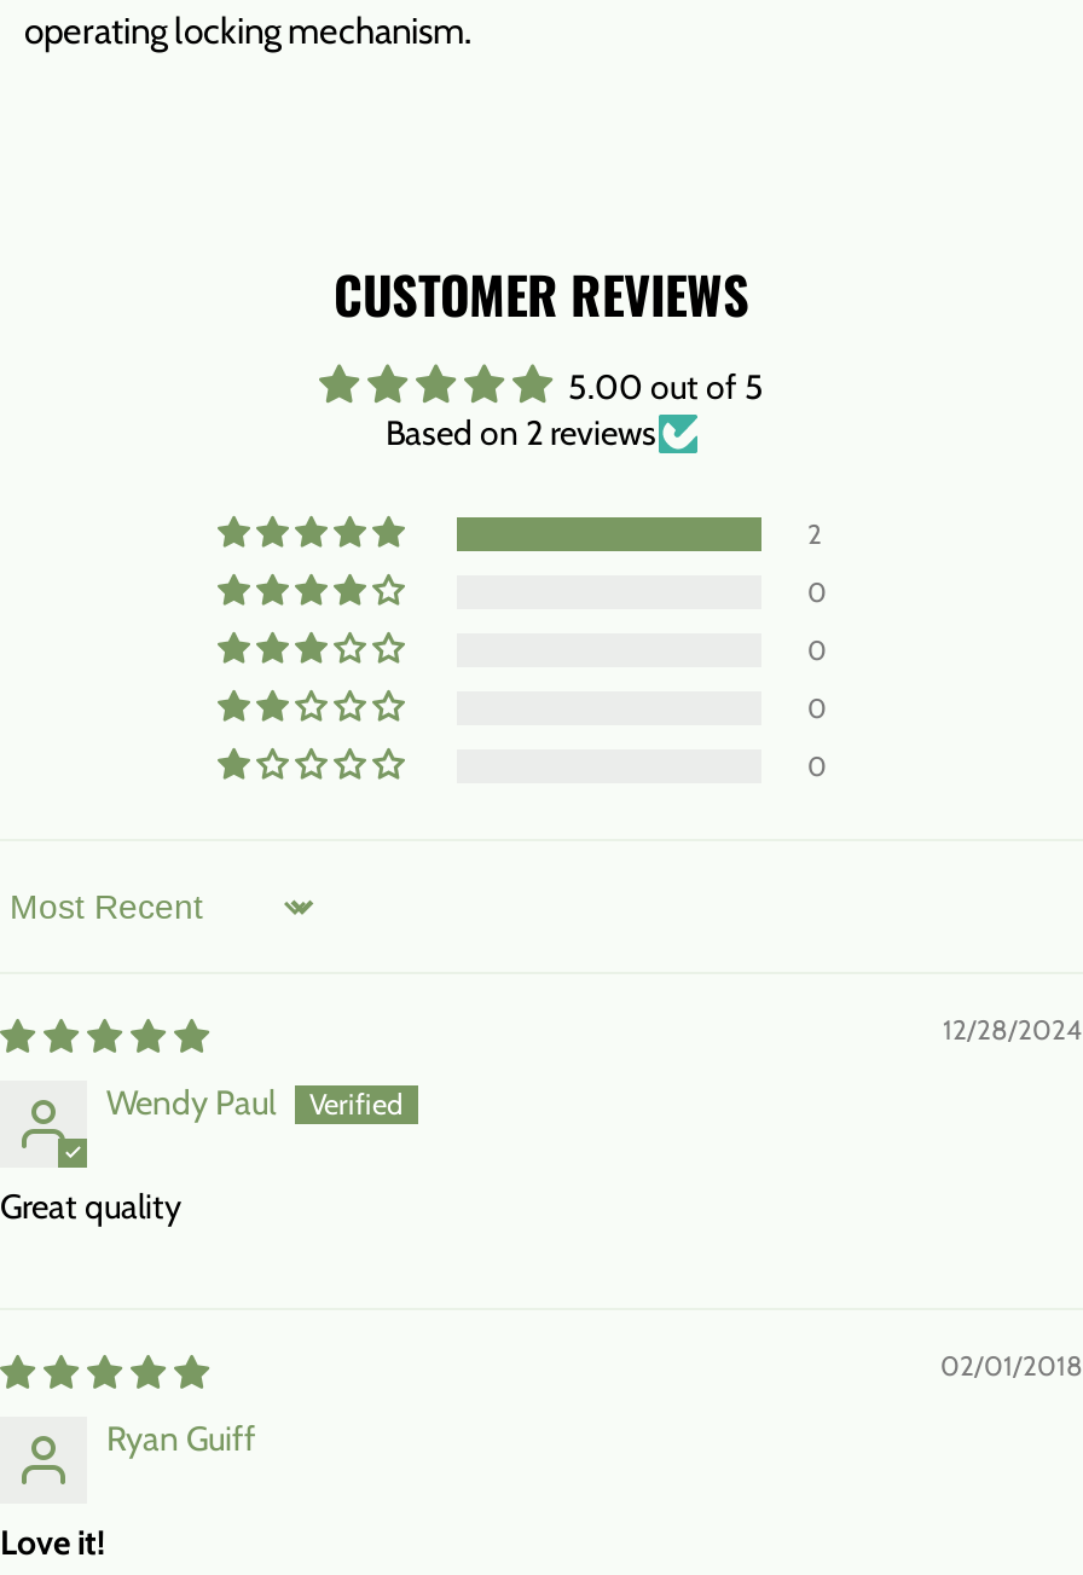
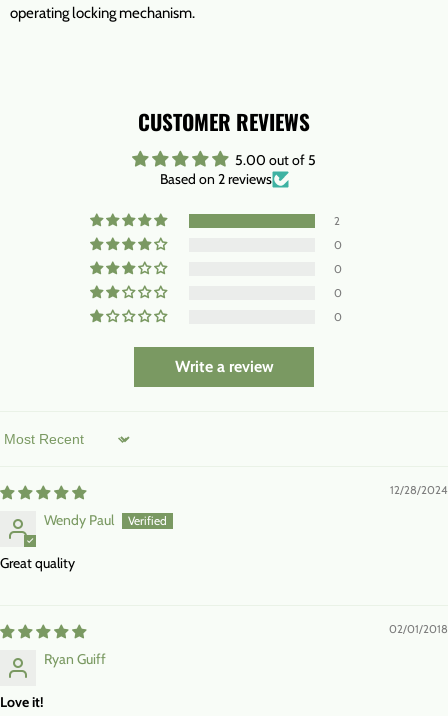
none -> [174,357,273,376] Write a review

